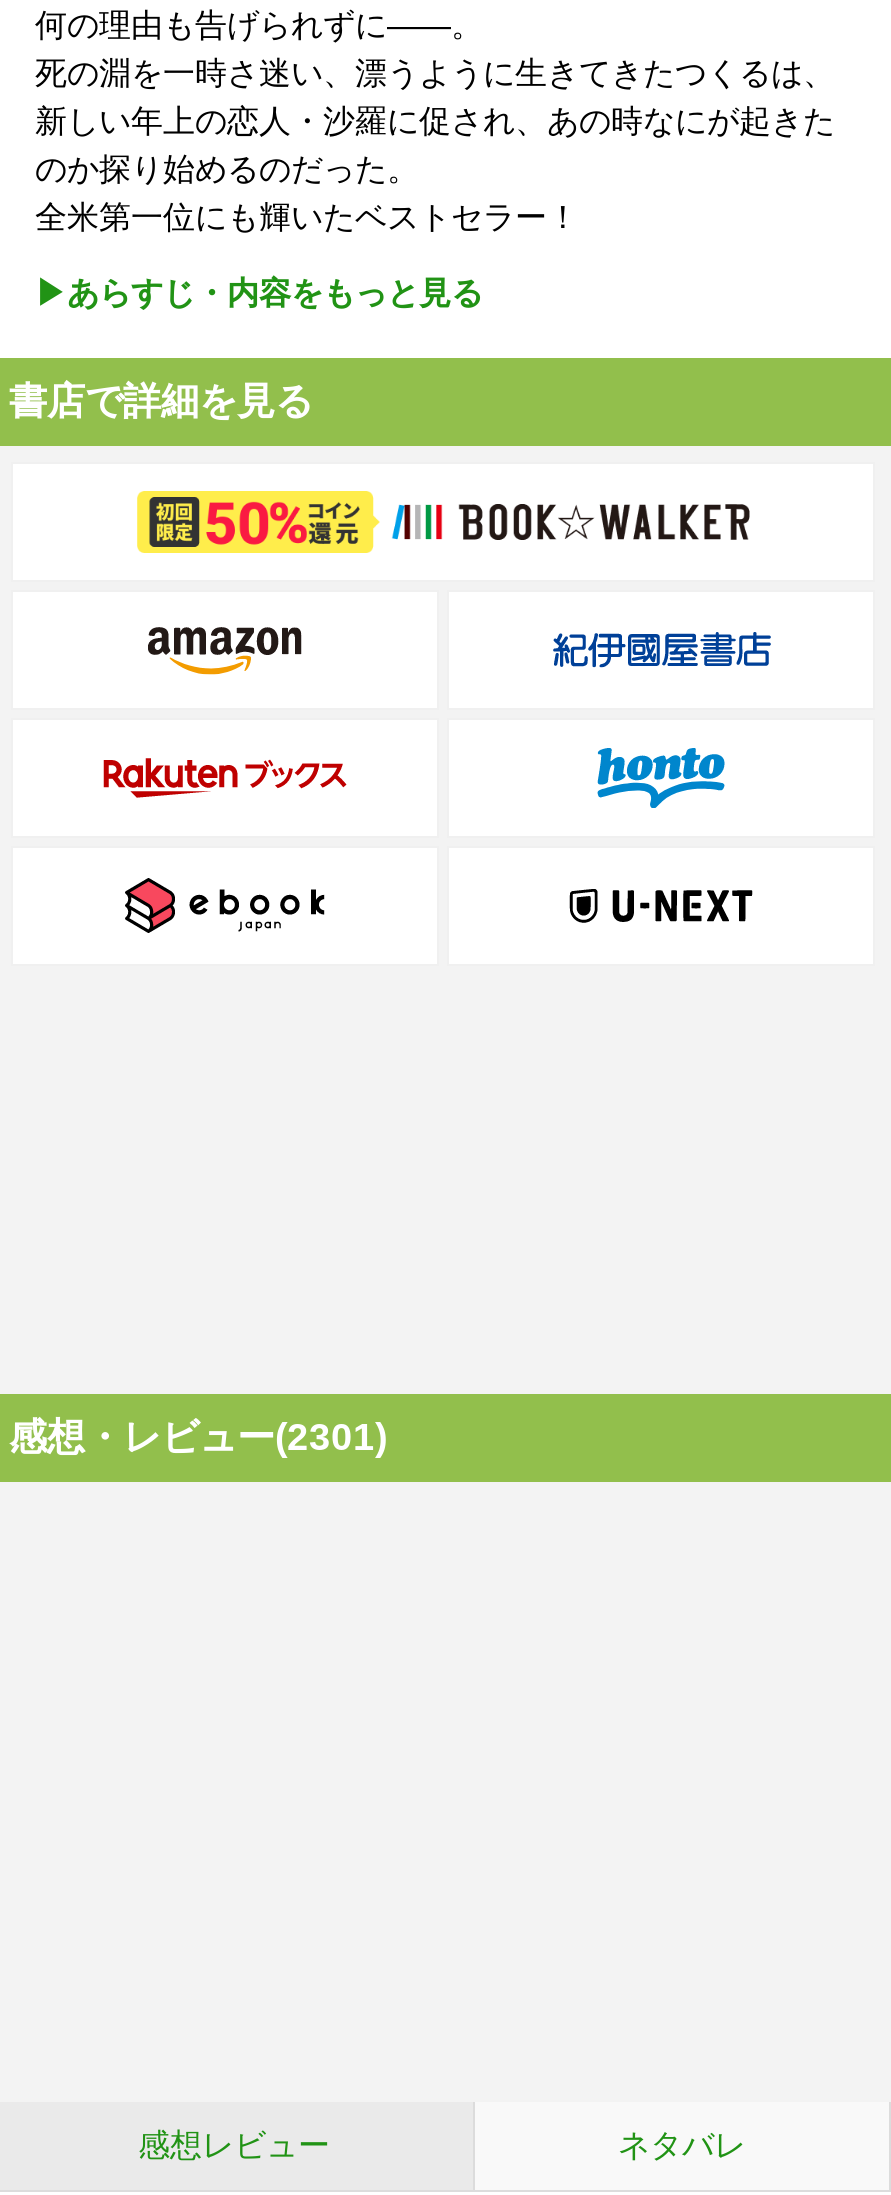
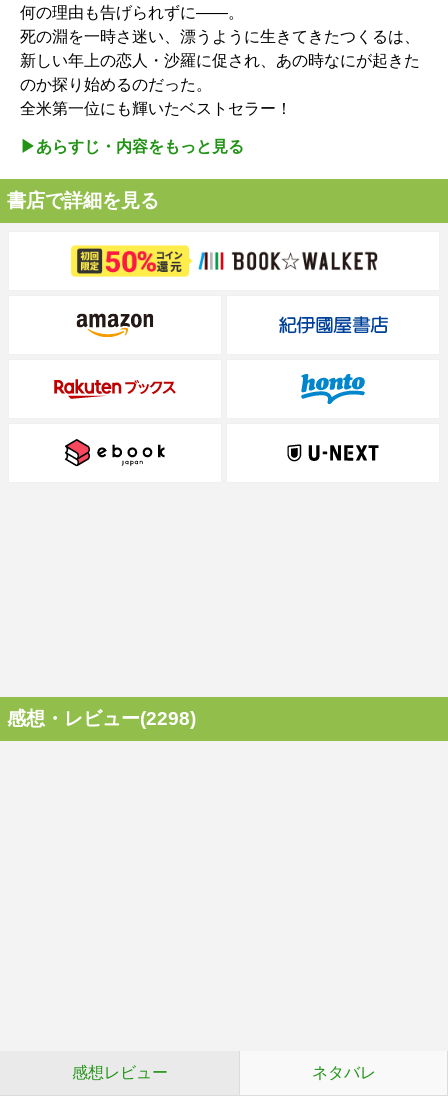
[9,1416,387,1458] 感想・レビュー(2301) -> [7,708,196,729] 感想・レビュー(2298)

